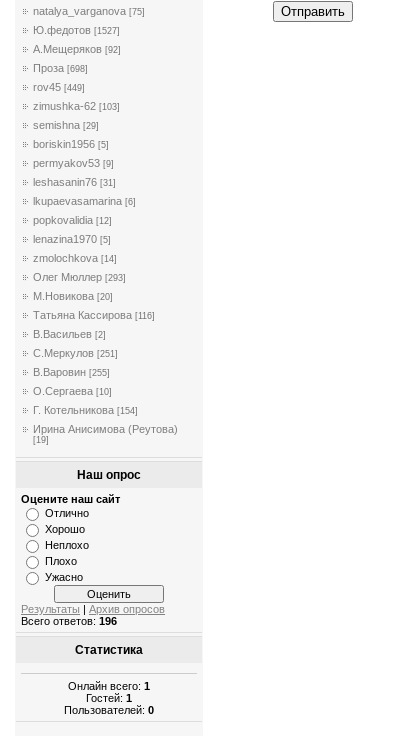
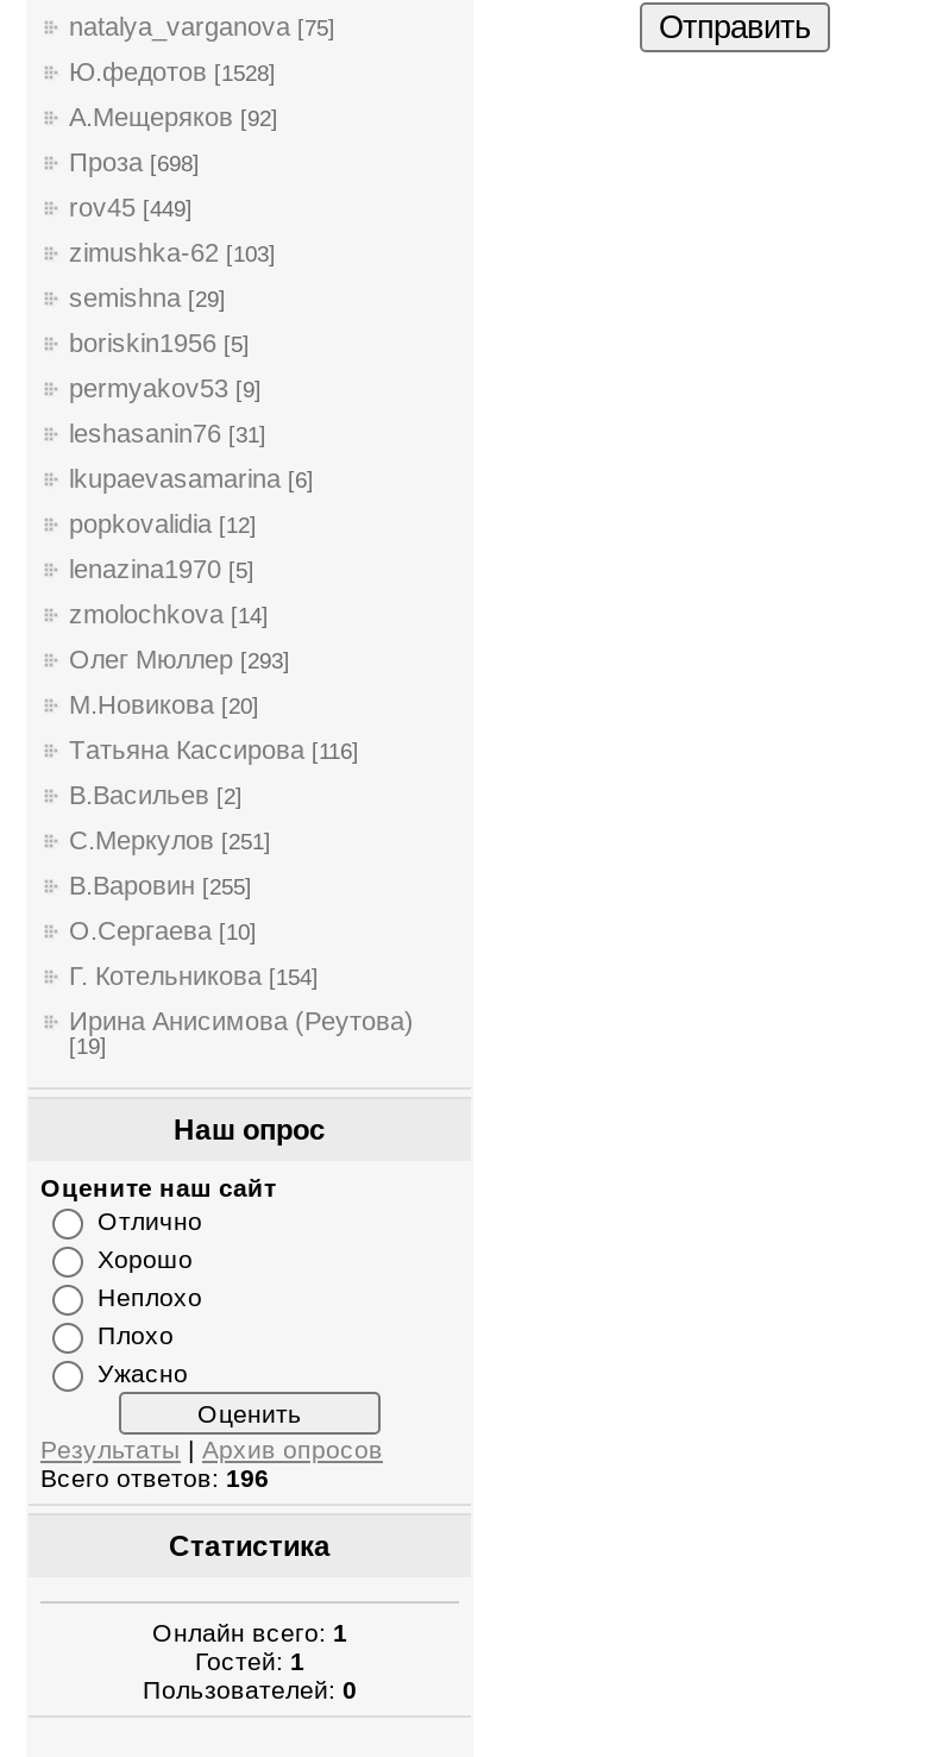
[33,24,120,36] Ю.федотов [1527] -> [69,57,276,86] Ю.федотов [1528]

